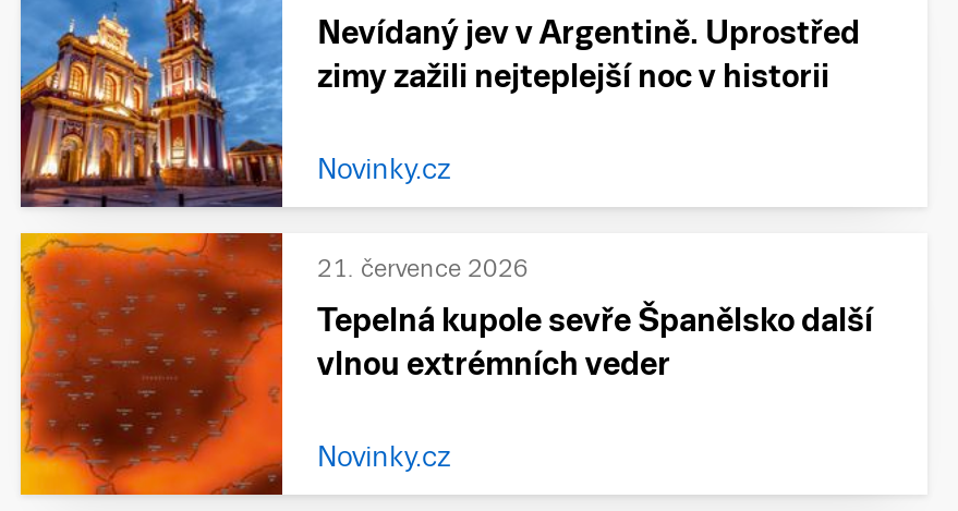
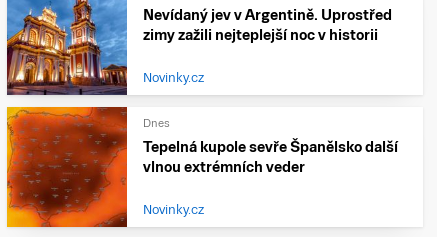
[317,255,529,281] 21. července 2026 -> [143,117,170,129] Dnes

